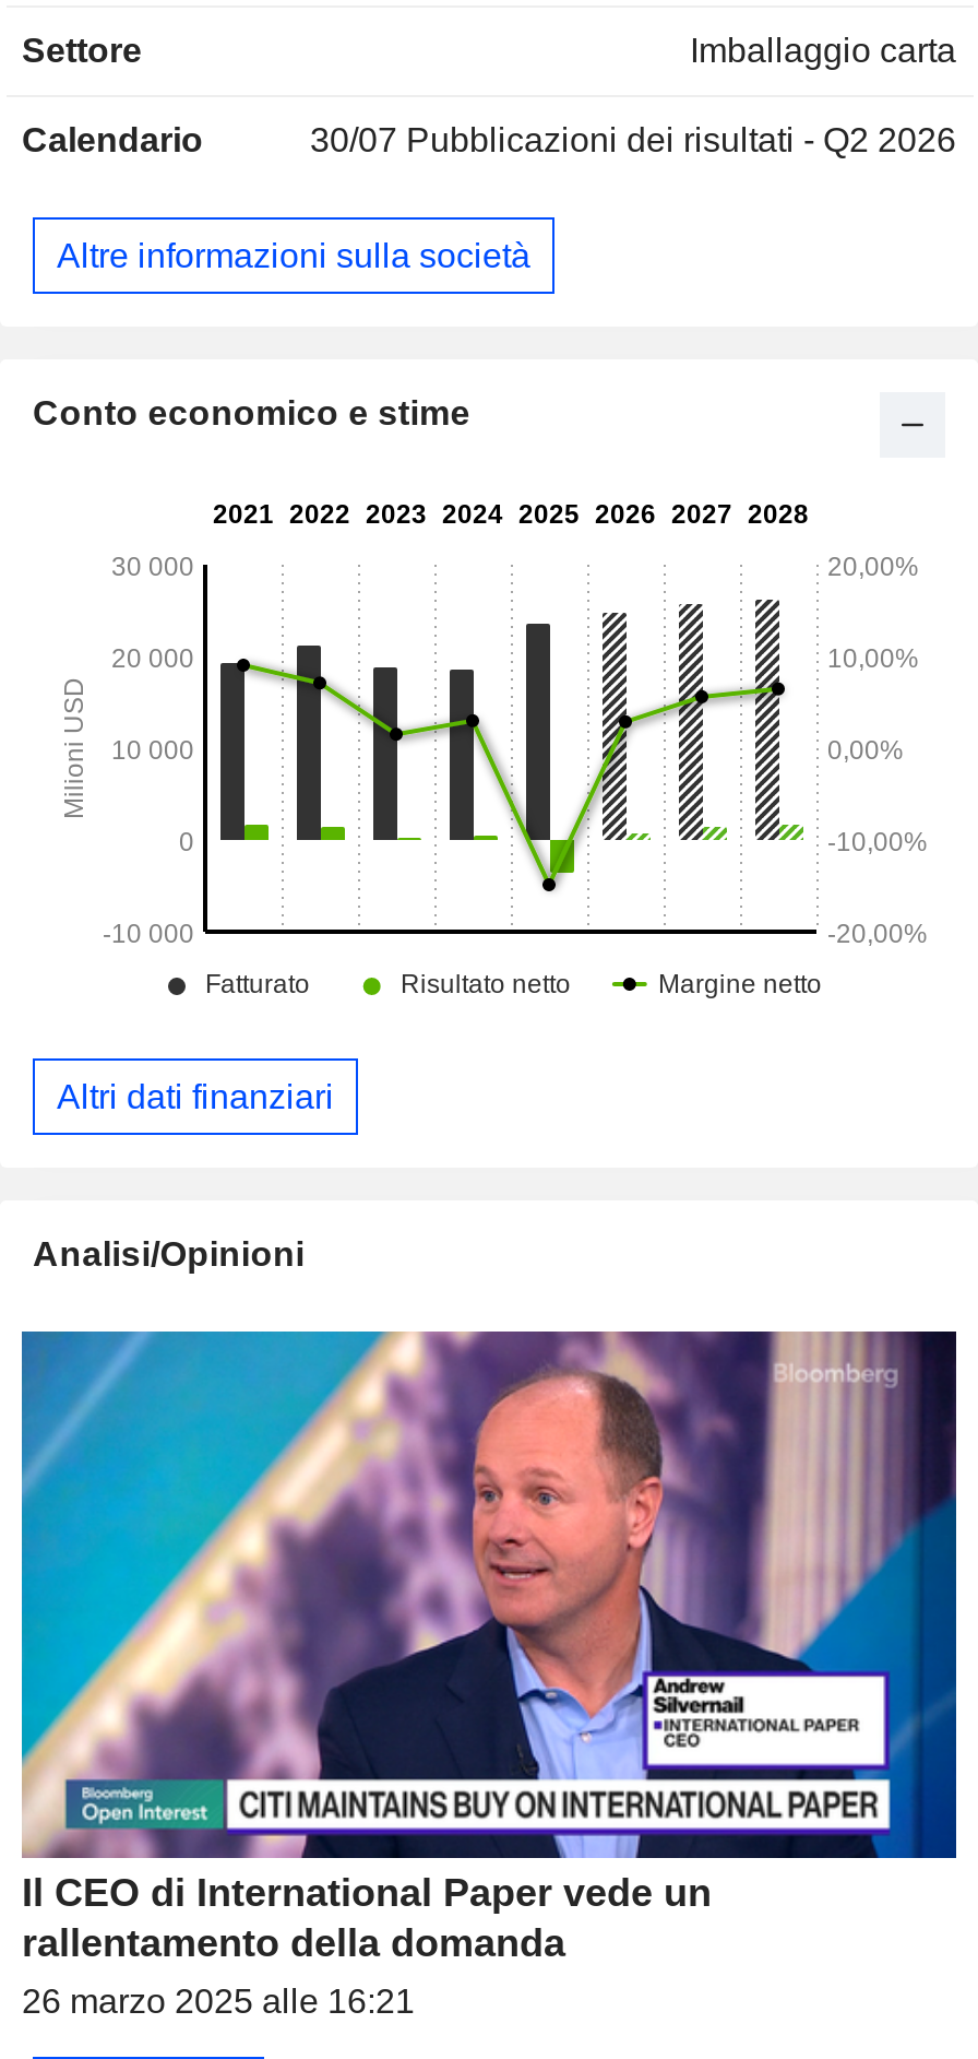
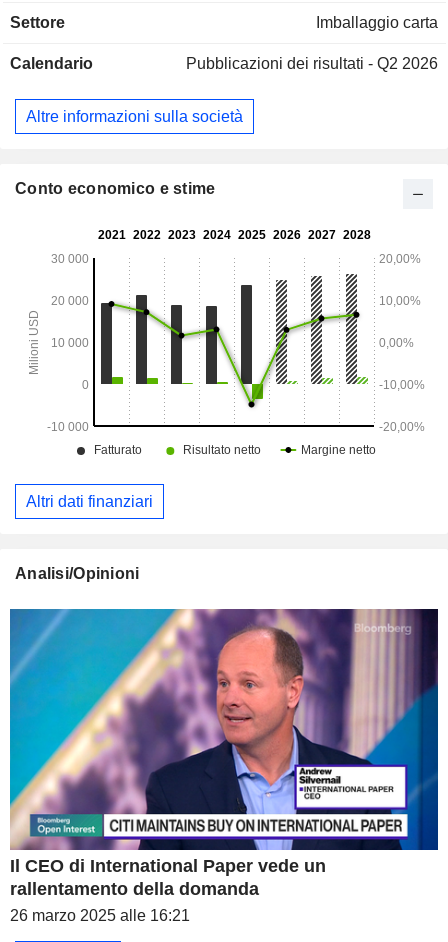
[310,121,956,158] 30/07 Pubblicazioni dei risultati - Q2 2026 -> [186,55,438,72] Pubblicazioni dei risultati - Q2 2026

